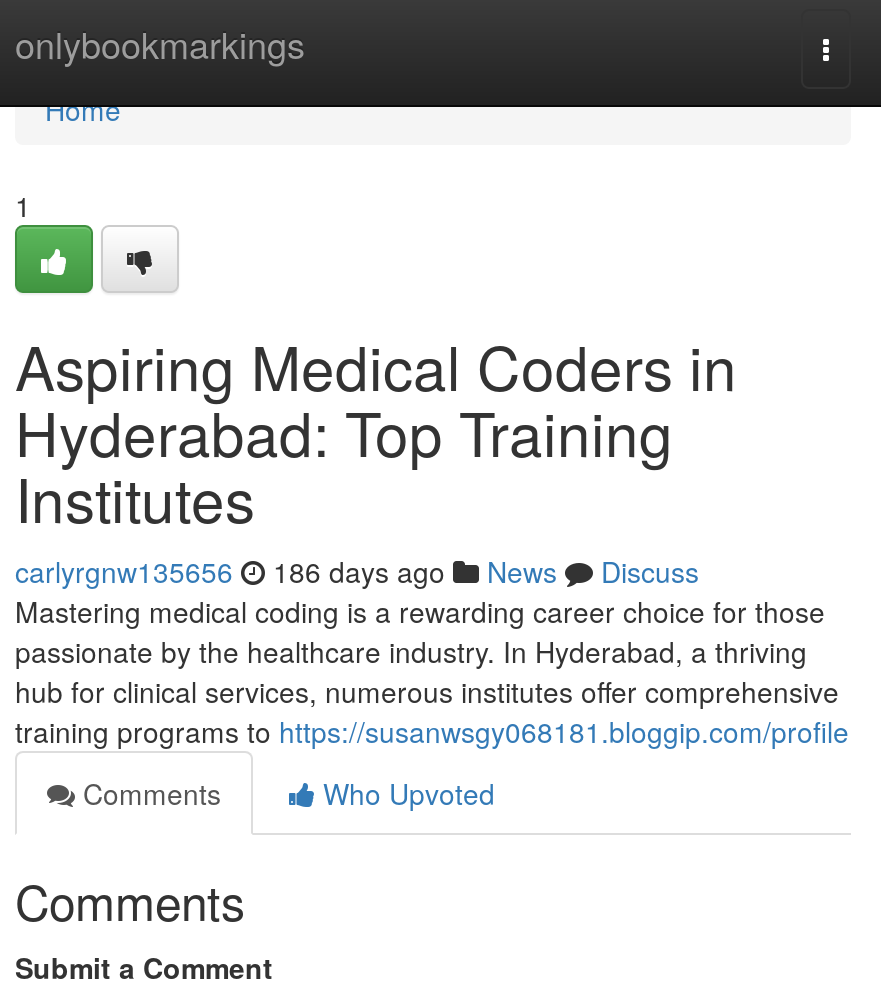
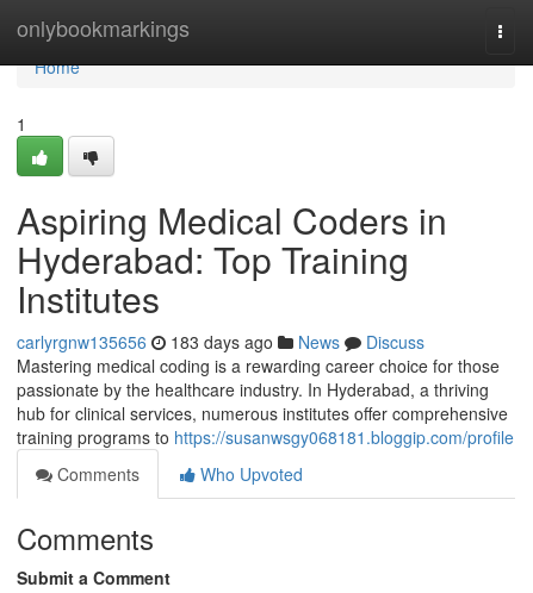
[15,551,699,591] carlyrgnw135656 186 days ago News Discuss -> [17,330,424,354] carlyrgnw135656 183 days ago News Discuss

